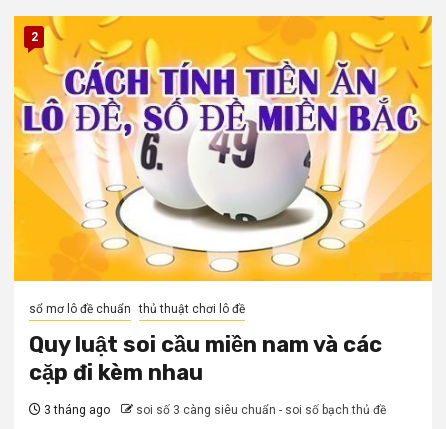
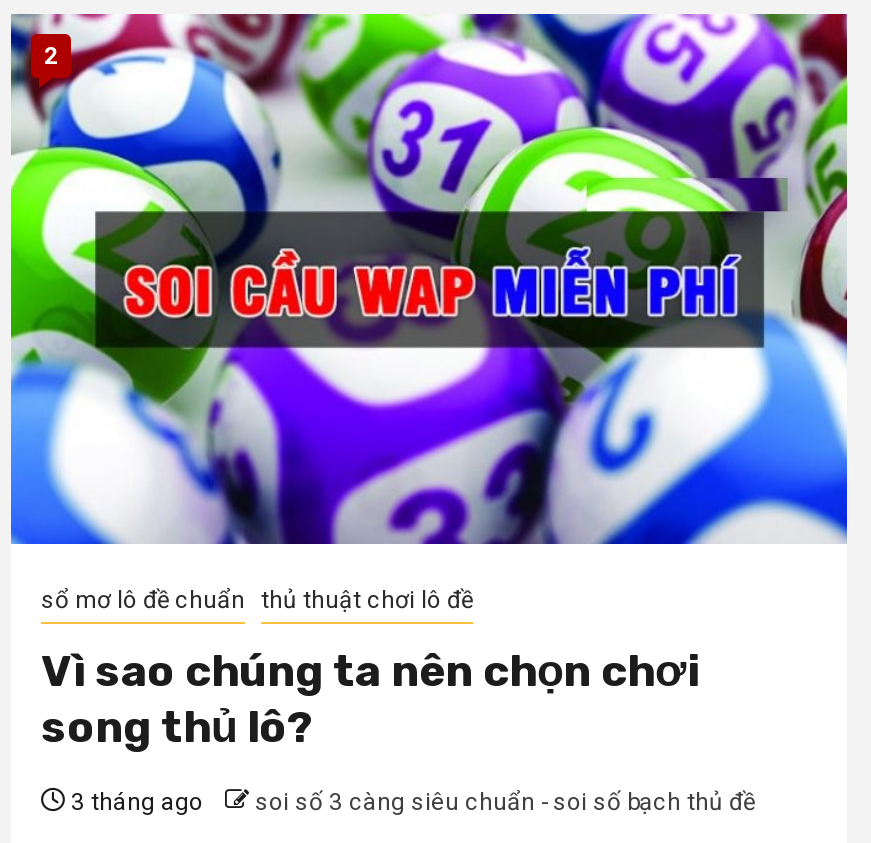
[13,15,433,282] [image] -> [9,12,849,546] [image]
[29,331,382,386] Quy luật soi cầu miền nam và các | cặp đi kèm nhau -> [41,644,699,754] Vì sao chúng ta nên chọn chơi | song thủ lô?

